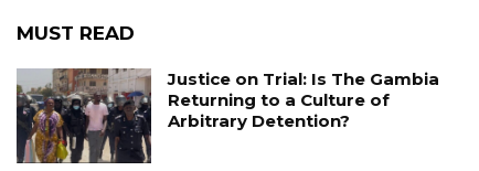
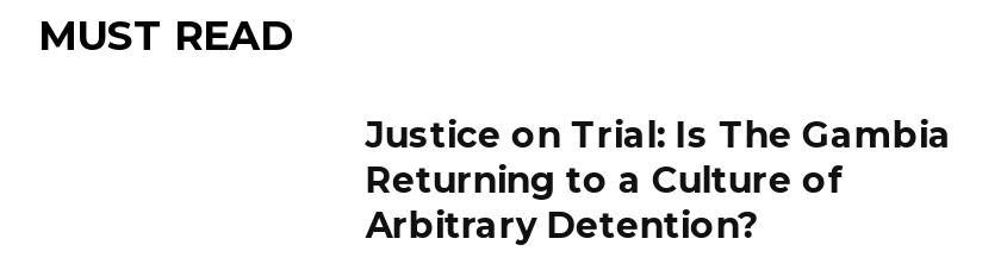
[15,67,152,164] [image] -> none

